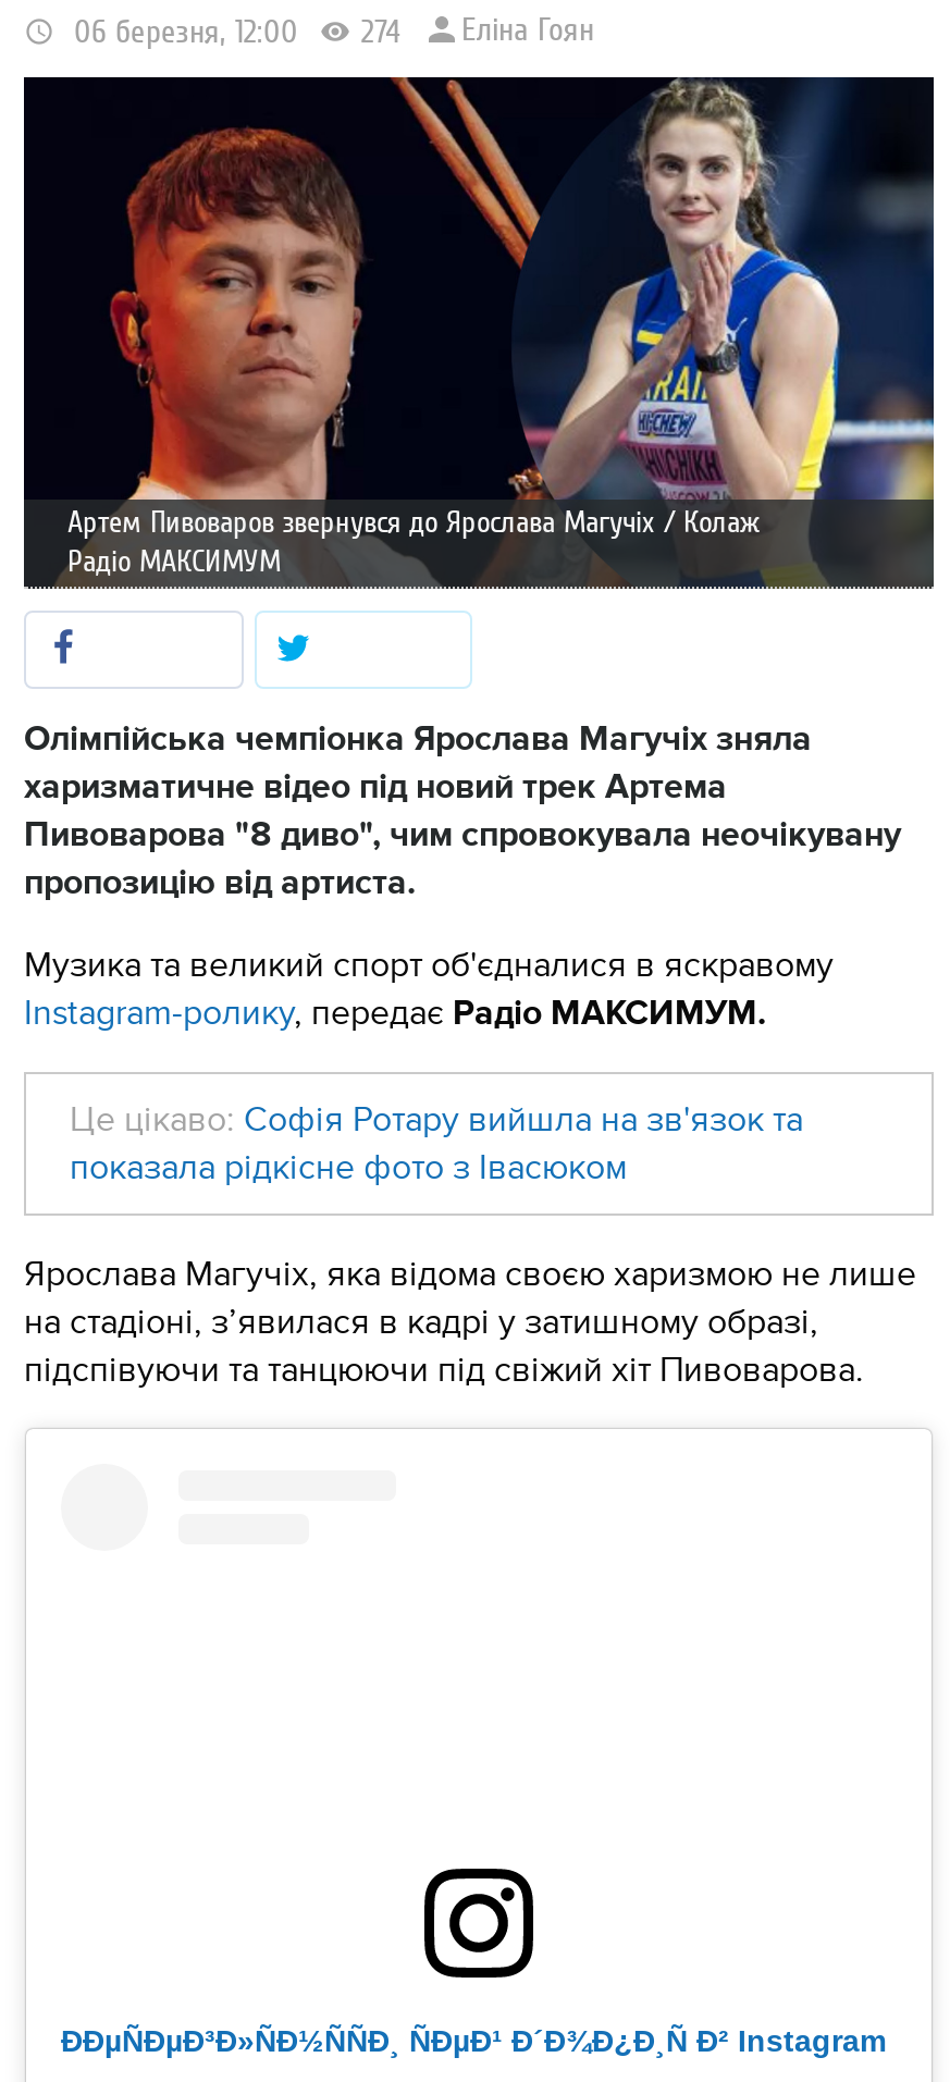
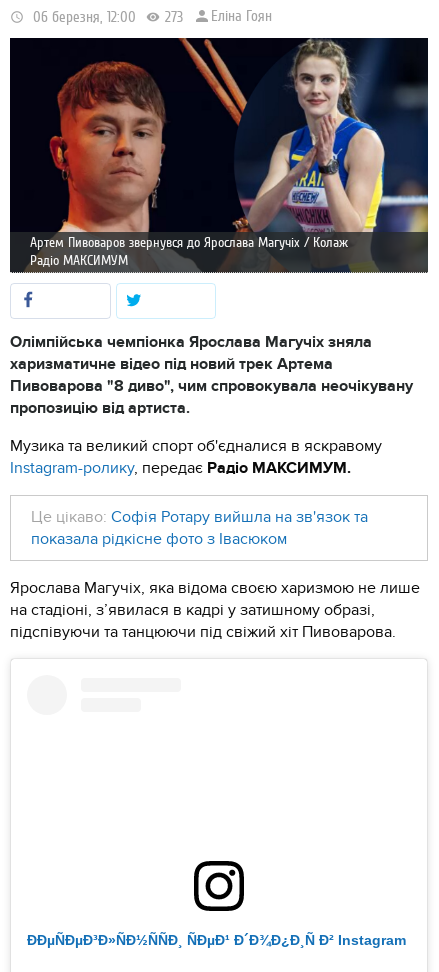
[74,12,594,50] 06 березня, 12:00 274 Еліна Гоян -> [33,8,272,25] 06 березня, 12:00 273 Еліна Гоян

